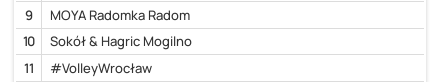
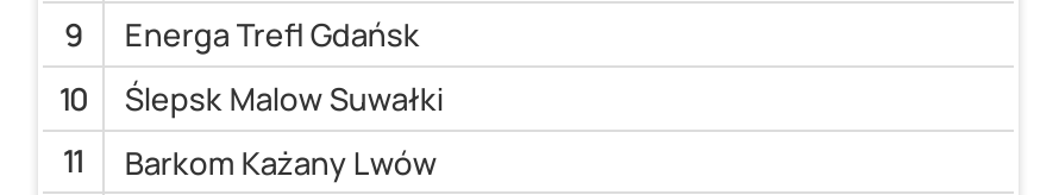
[50,6,190,24] MOYA Radomka Radom -> [124,14,420,57] Energa Trefl Gdańsk
[50,32,192,50] Sokół & Hagric Mogilno -> [124,77,443,120] Ślepsk Malow Suwałki
[50,59,152,77] #VolleyWrocław -> [124,141,436,183] Barkom Każany Lwów

